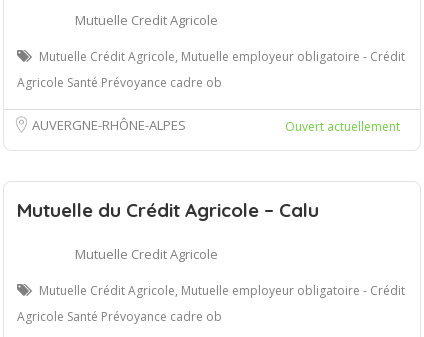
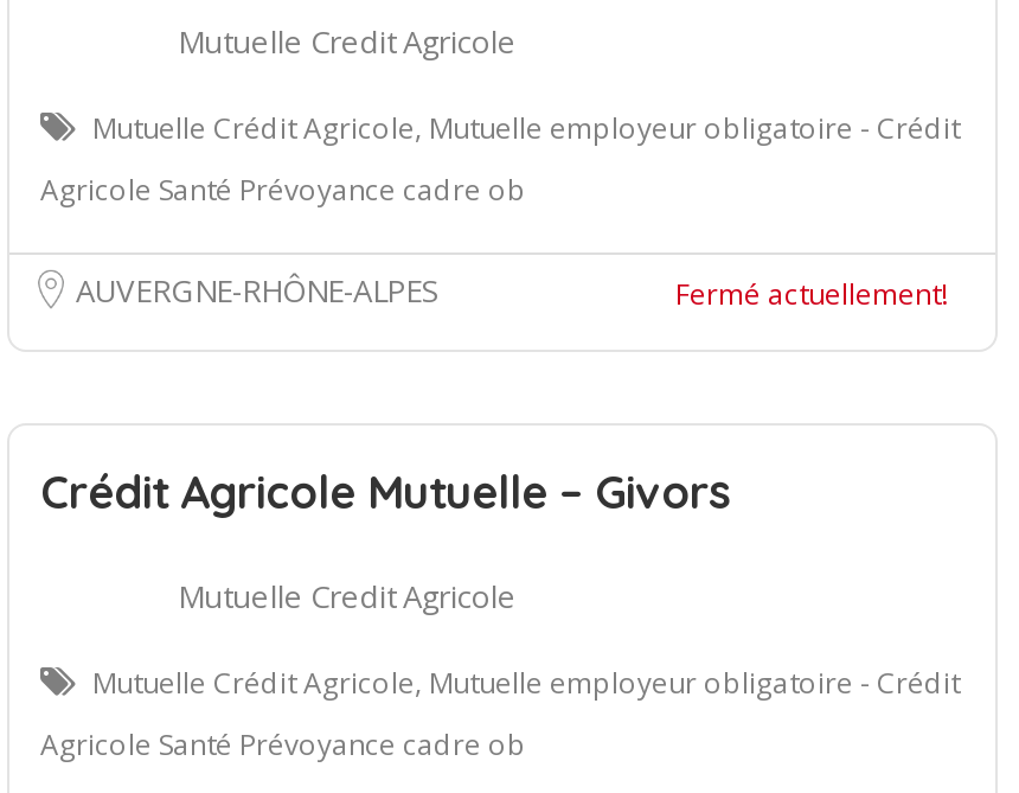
[285,117,400,134] Ouvert actuellement -> [675,273,948,313] Fermé actuellement!
[17,197,319,221] Mutuelle du Crédit Agricole – Calu -> [40,462,732,519] Crédit Agricole Mutuelle – Givors

